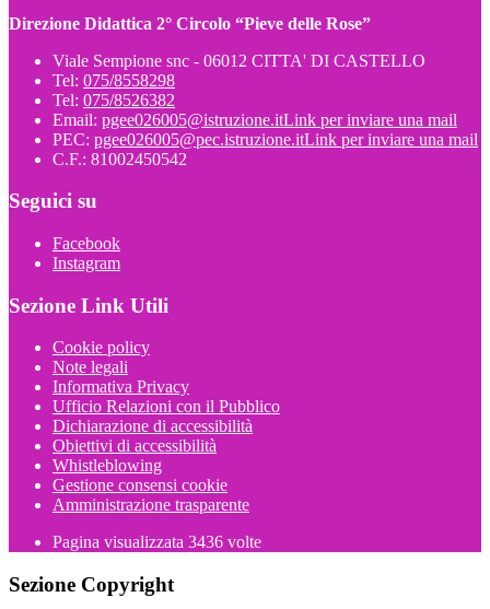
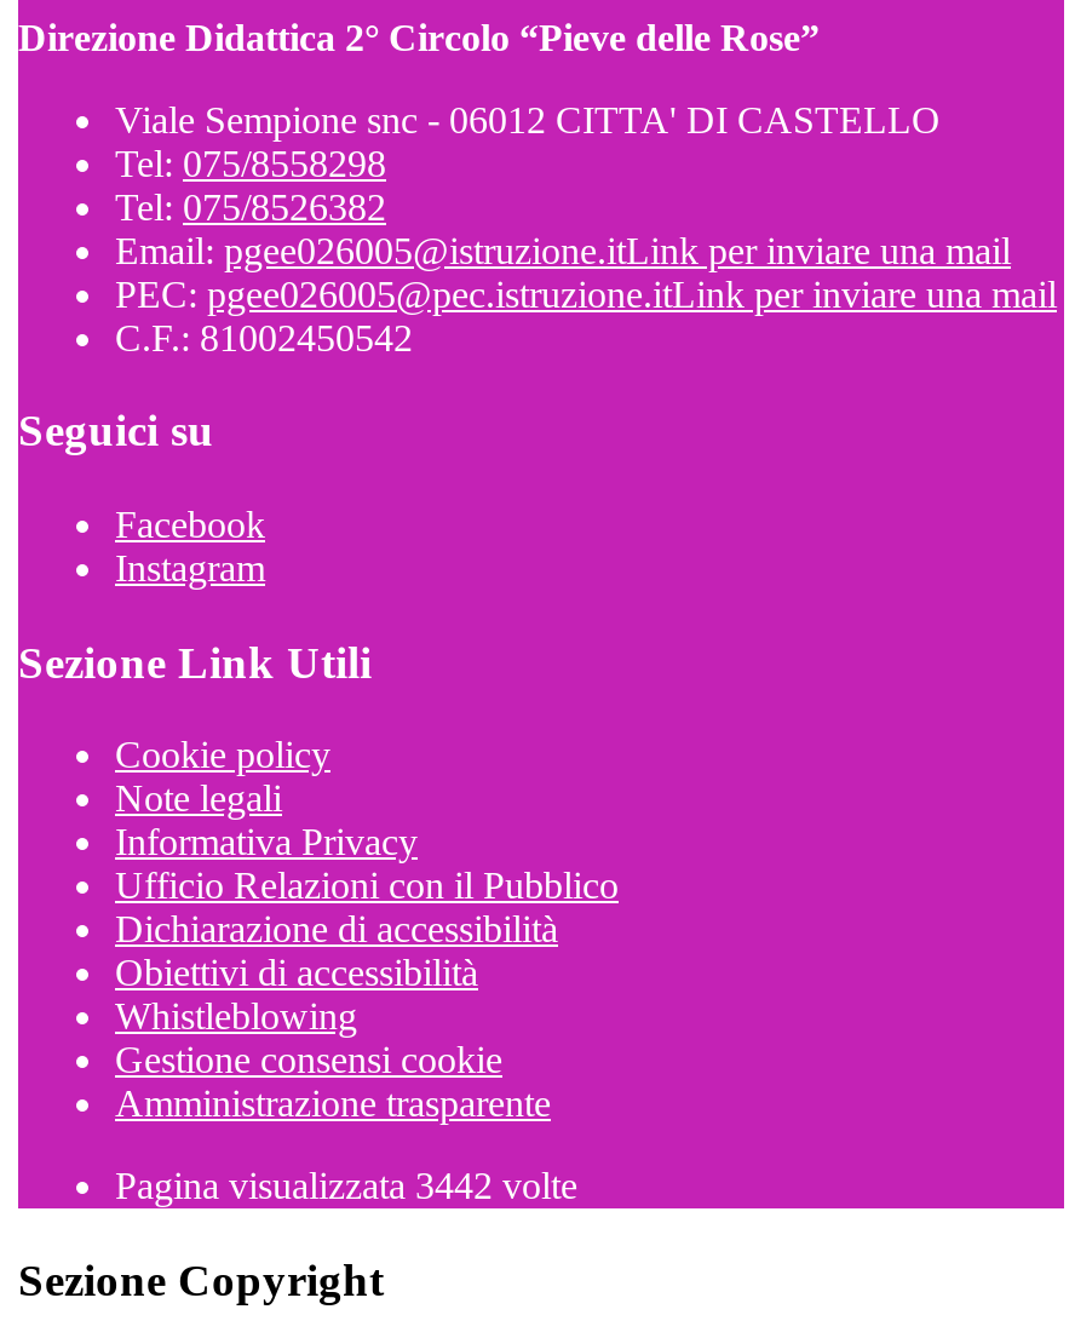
[52,533,261,551] Pagina visualizzata 3436 volte -> [115,1166,577,1207] Pagina visualizzata 3442 volte

